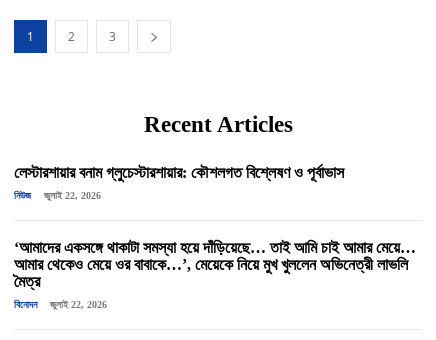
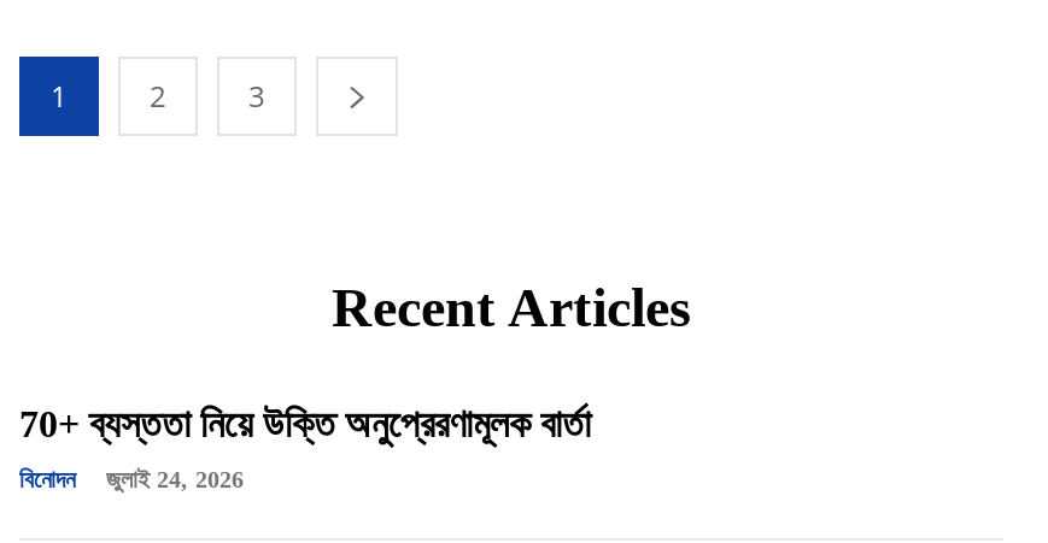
[14,164,416,290] লেস্টারশায়ার বনাম গ্লুচেস্টারশায়ার: কৌশলগত বিশ্লেষণ ও পূর্বাভাস | নিউজ | জুলাই 22, 2026 | ‘আমাদের একসঙ্গে থাকাটা সমস্যা হয়ে দাঁড়িয়েছে… তাই আমি চাই আমার মেয়ে… | আমার থেকেও মেয়ে ওর বাবাকে…’, মেয়েকে নিয়ে মুখ খুললেন অভিনেত্রী লাভলি | মৈত্র -> [19,405,591,445] 70+ ব্যস্ততা নিয়ে উক্তি অনুপ্রেরণামূলক বার্তা
[14,299,107,310] বিনোদন জুলাই 22, 2026 -> [19,467,244,494] বিনোদন জুলাই 24, 2026

